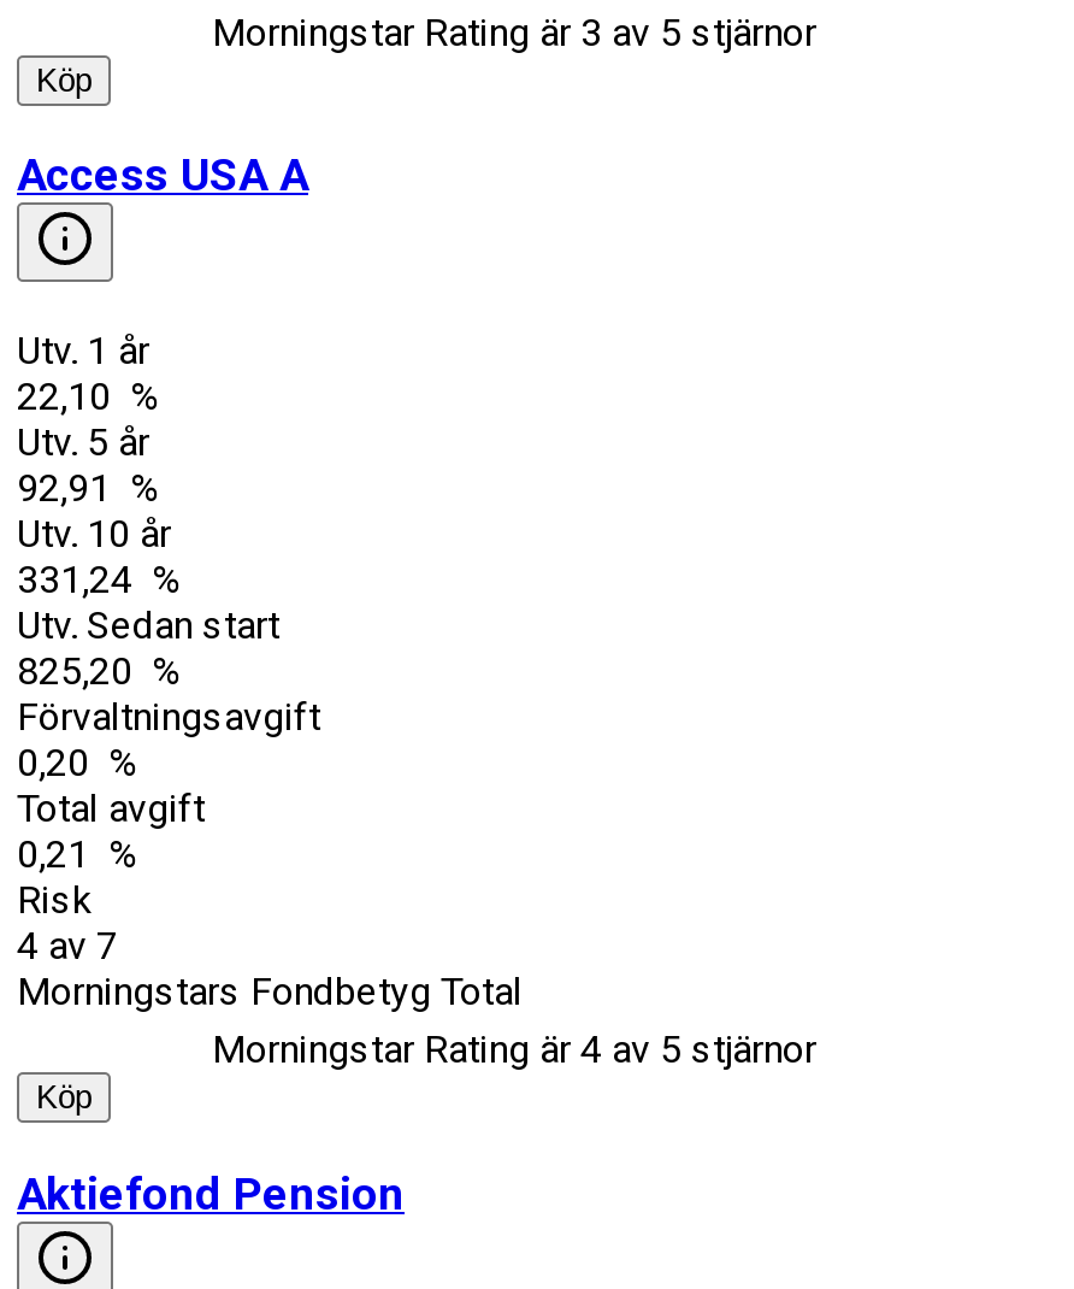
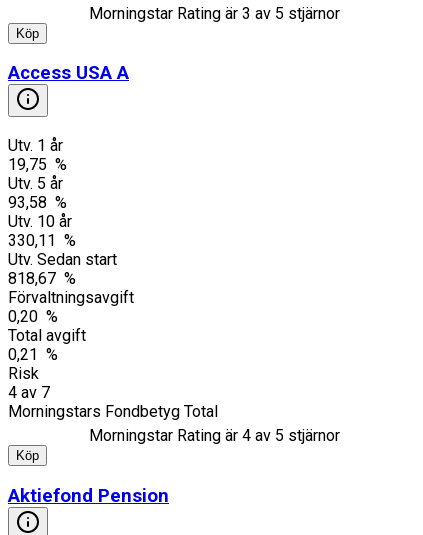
[17,373,159,419] 22,10 % -> [8,155,67,174] 19,75 %
[17,465,159,511] 92,91 % -> [8,193,67,212] 93,58 %
[17,557,181,602] 331,24 % -> [8,231,76,250] 330,11 %
[17,648,181,694] 825,20 % -> [8,269,76,288] 818,67 %

